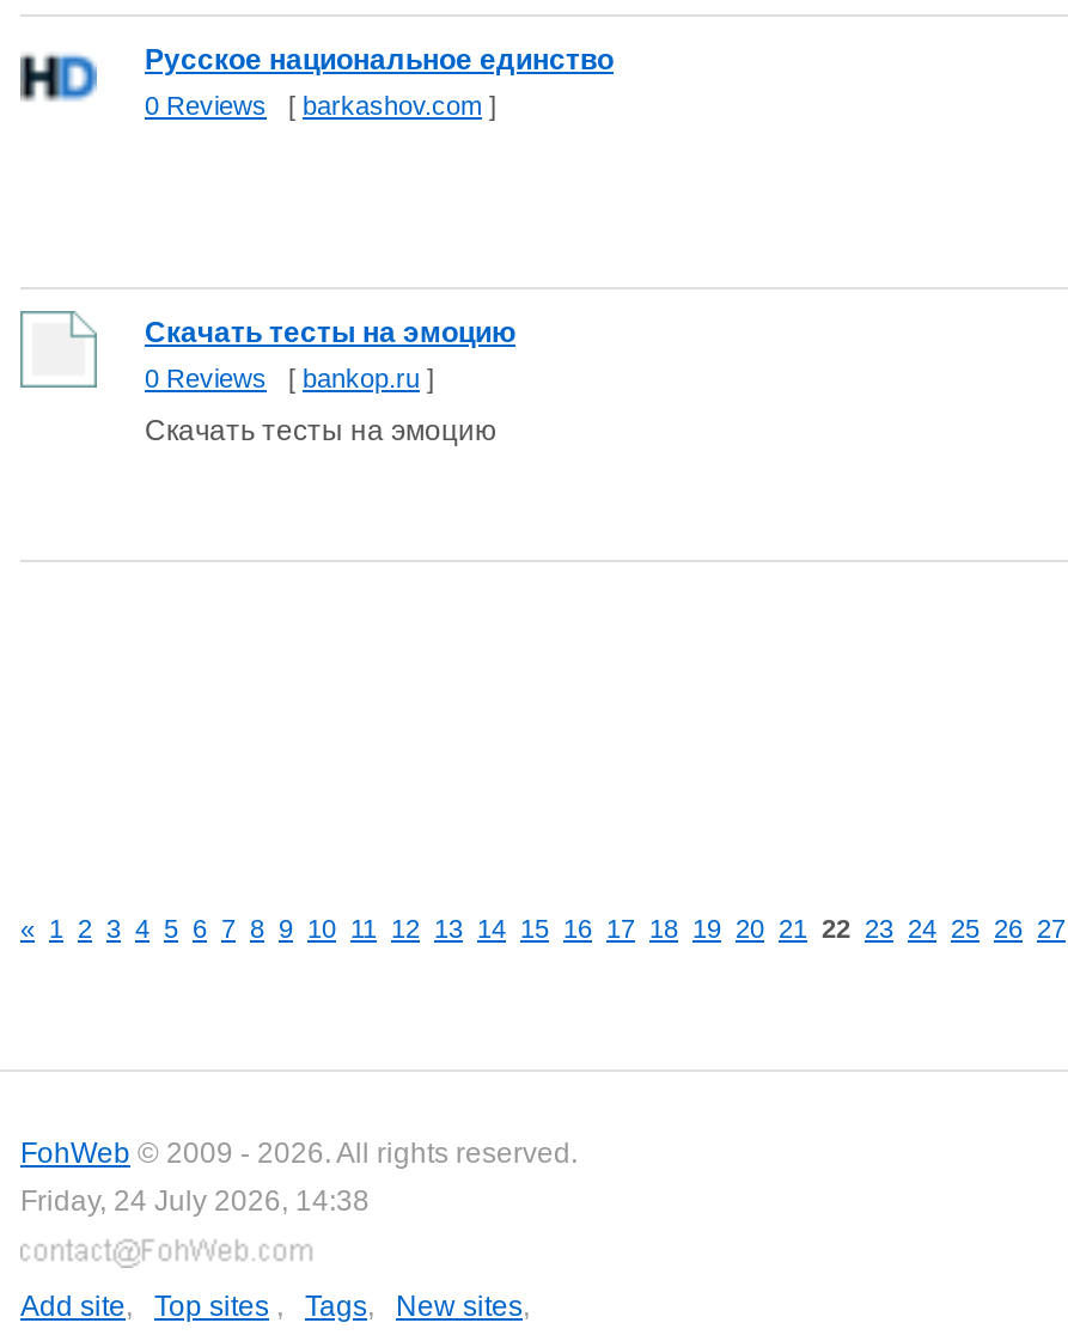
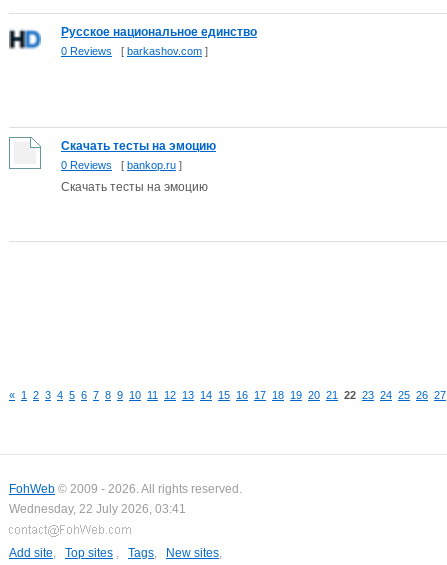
[20,1184,370,1218] Friday, 24 July 2026, 14:38 -> [9,502,186,516] Wednesday, 22 July 2026, 03:41

